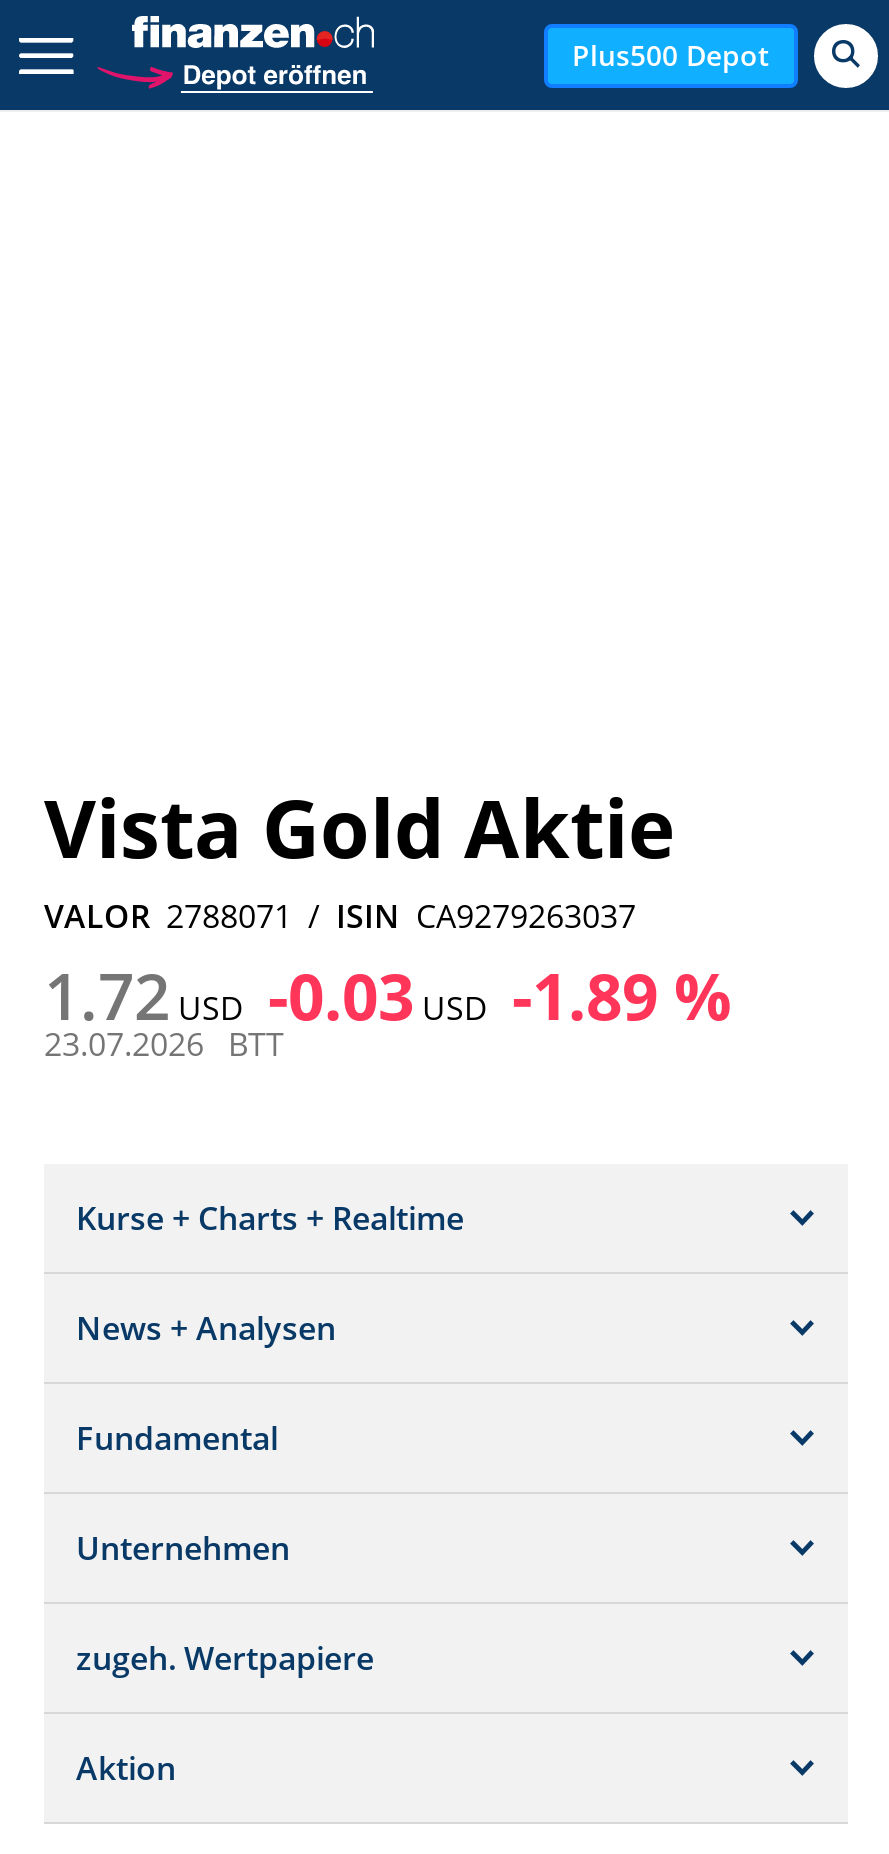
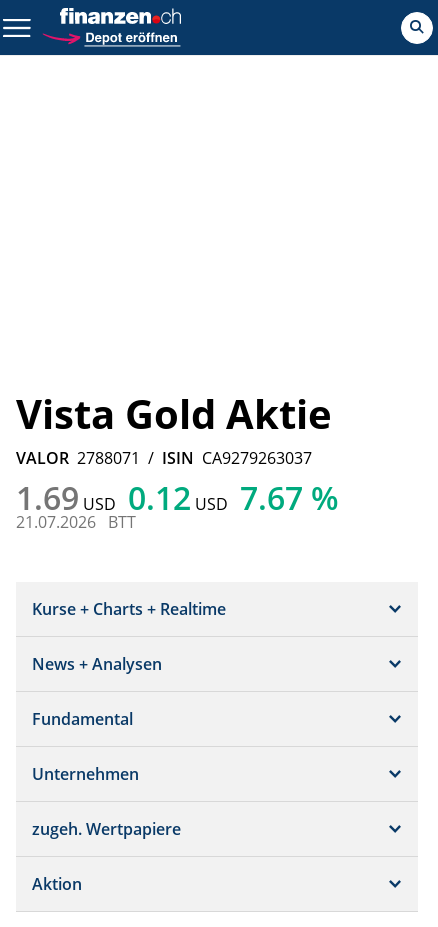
[572,35,770,73] Plus500 Depot -> none
[44,952,732,1038] 1.72 USD -0.03 USD -1.89 % -> [16,476,339,519] 1.69 USD 0.12 USD 7.67 %
[44,1022,284,1066] 23.07.2026 BTT -> [16,511,136,533] 21.07.2026 BTT

